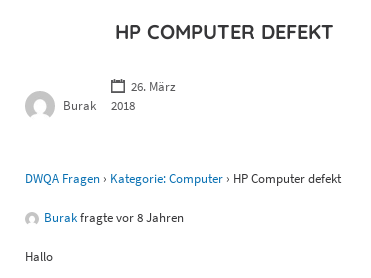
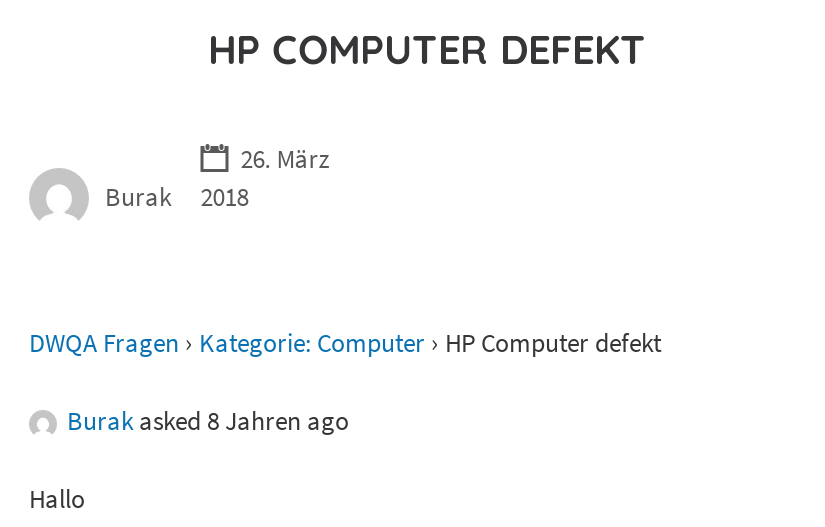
[44,209,184,226] Burak fragte vor 8 Jahren -> [67,405,349,439] Burak asked 8 Jahren ago

